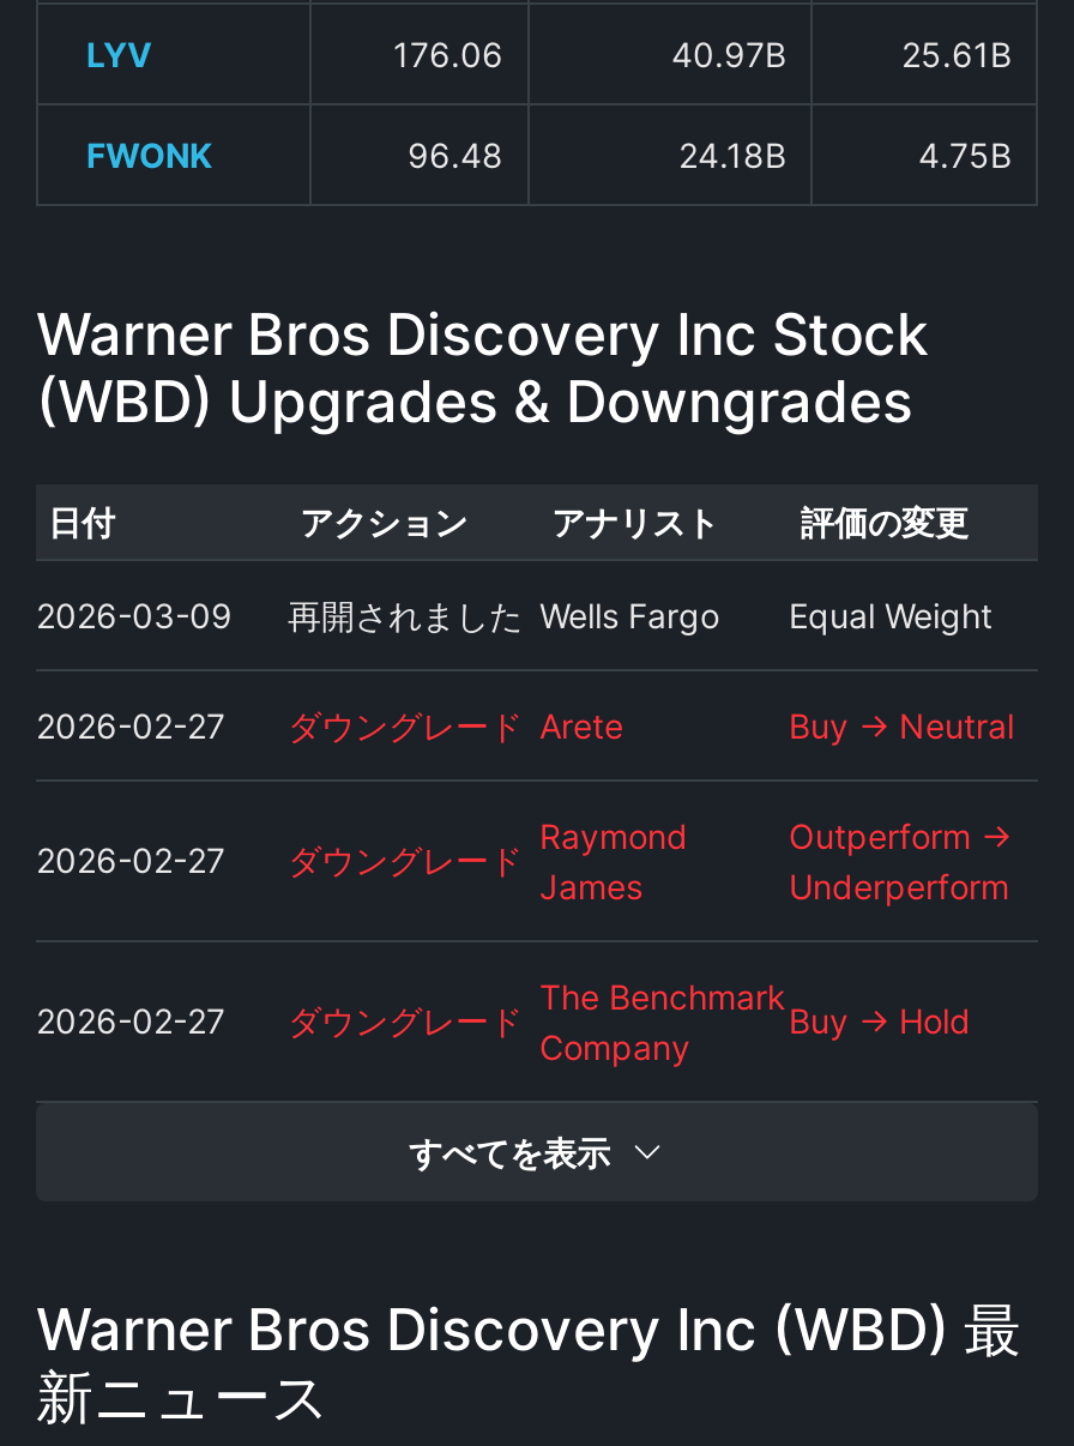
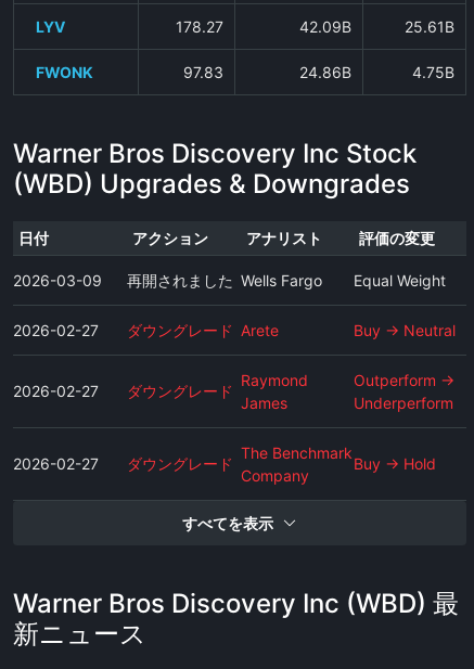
[393,32,786,73] 176.06 | 40.97B -> [176,17,351,35] 178.27 | 42.09B
[408,133,786,174] 96.48 | 24.18B -> [183,62,351,81] 97.83 | 24.86B

